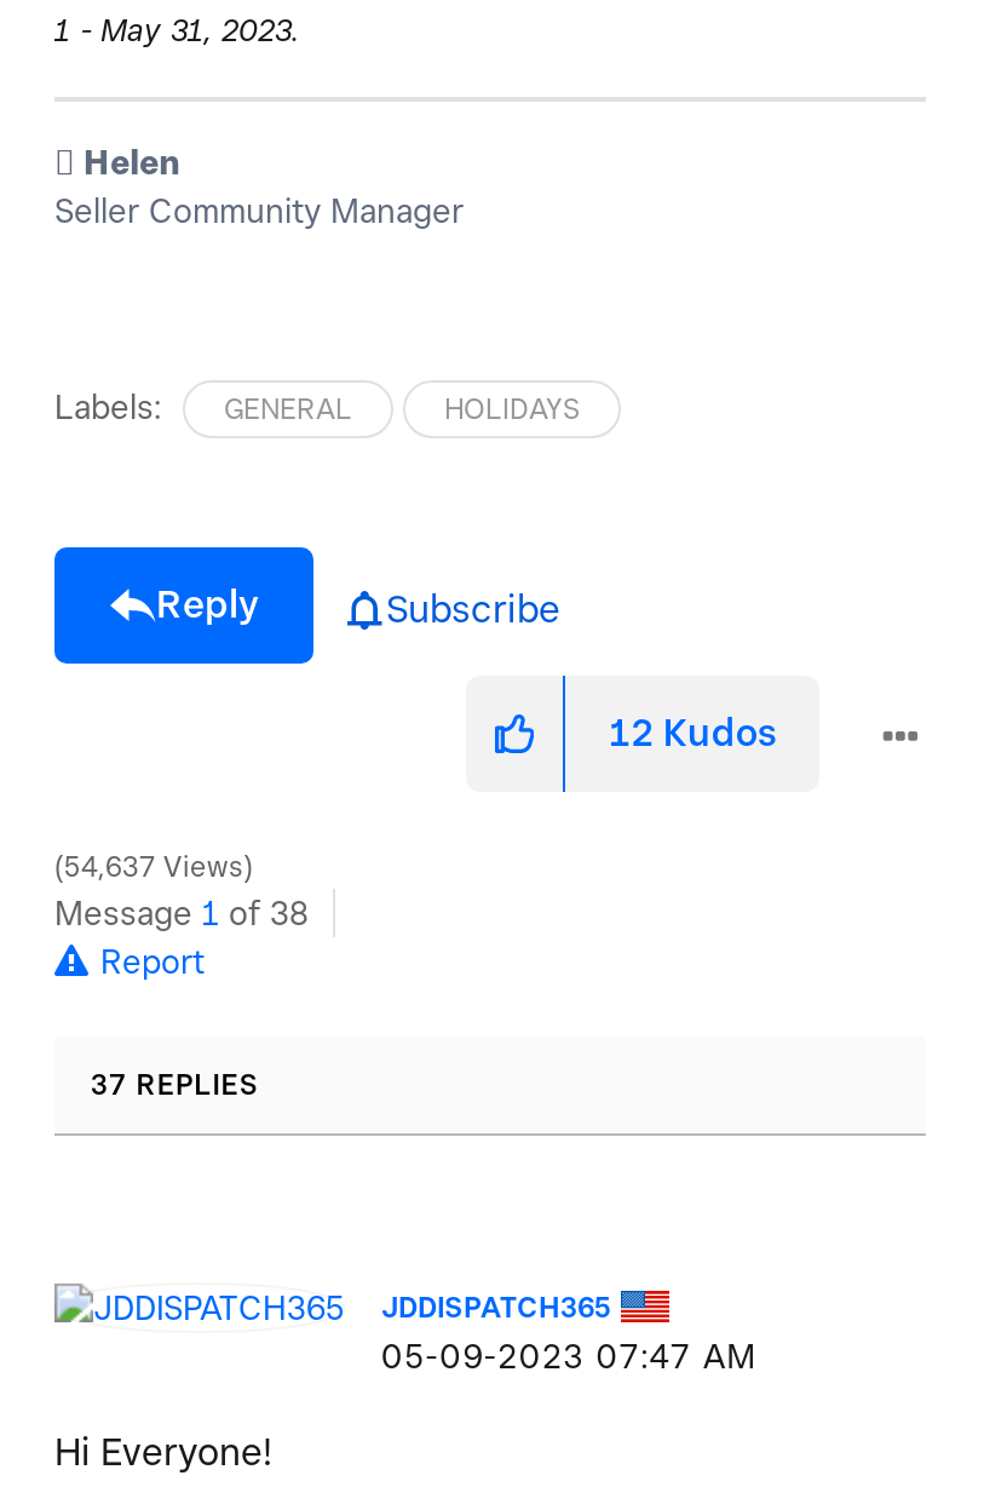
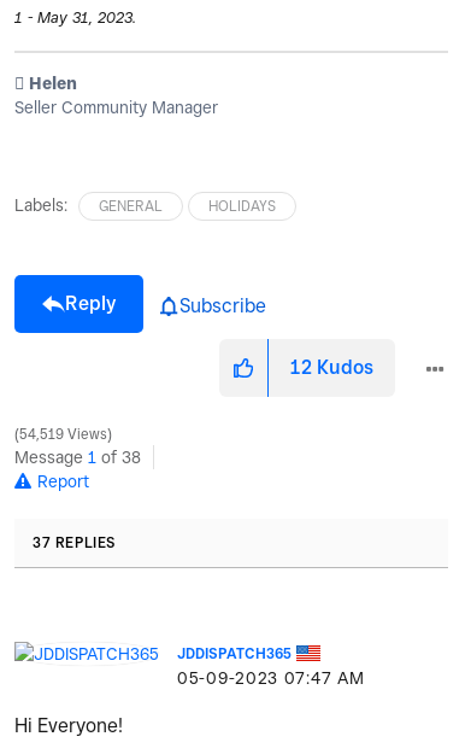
[57,849,251,883] 54,637 Views -> [16,425,111,442] 54,519 Views

